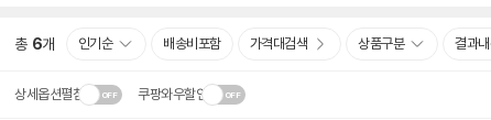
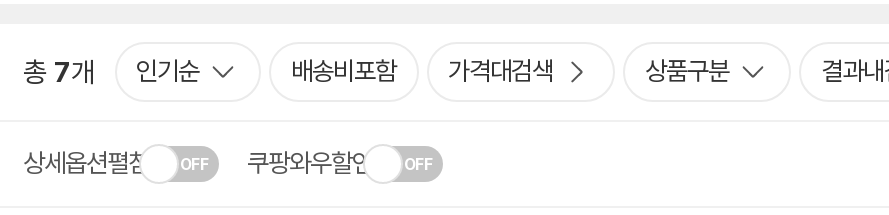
[14,35,112,53] 총 6개 인기순 -> [23,56,199,88] 총 7개 인기순

